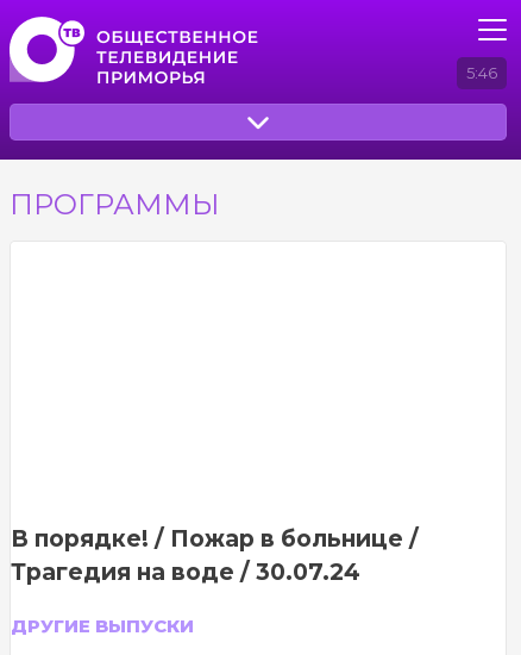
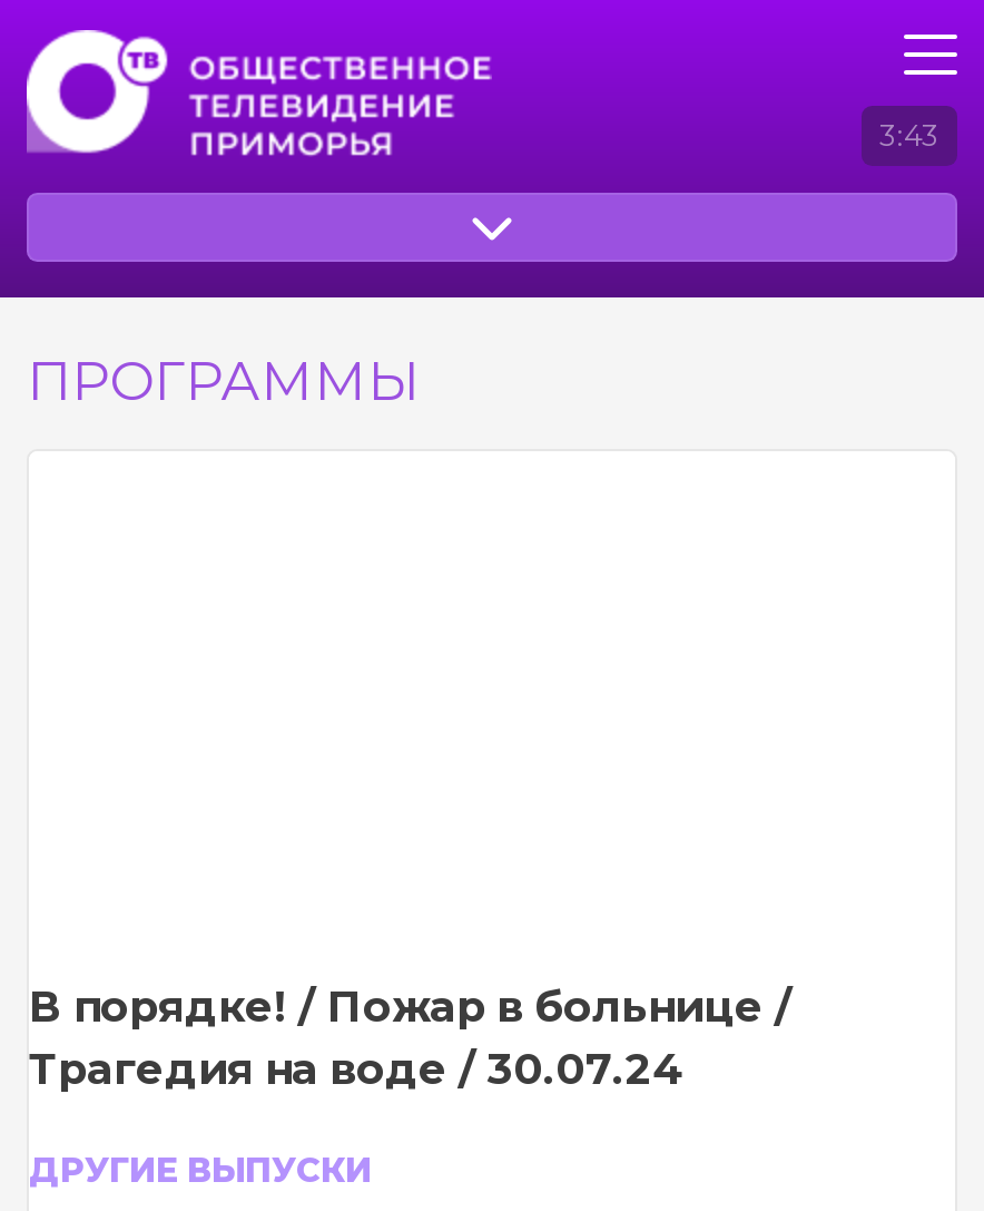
[466,64,497,82] 5:46 -> [879,119,939,153] 3:43

